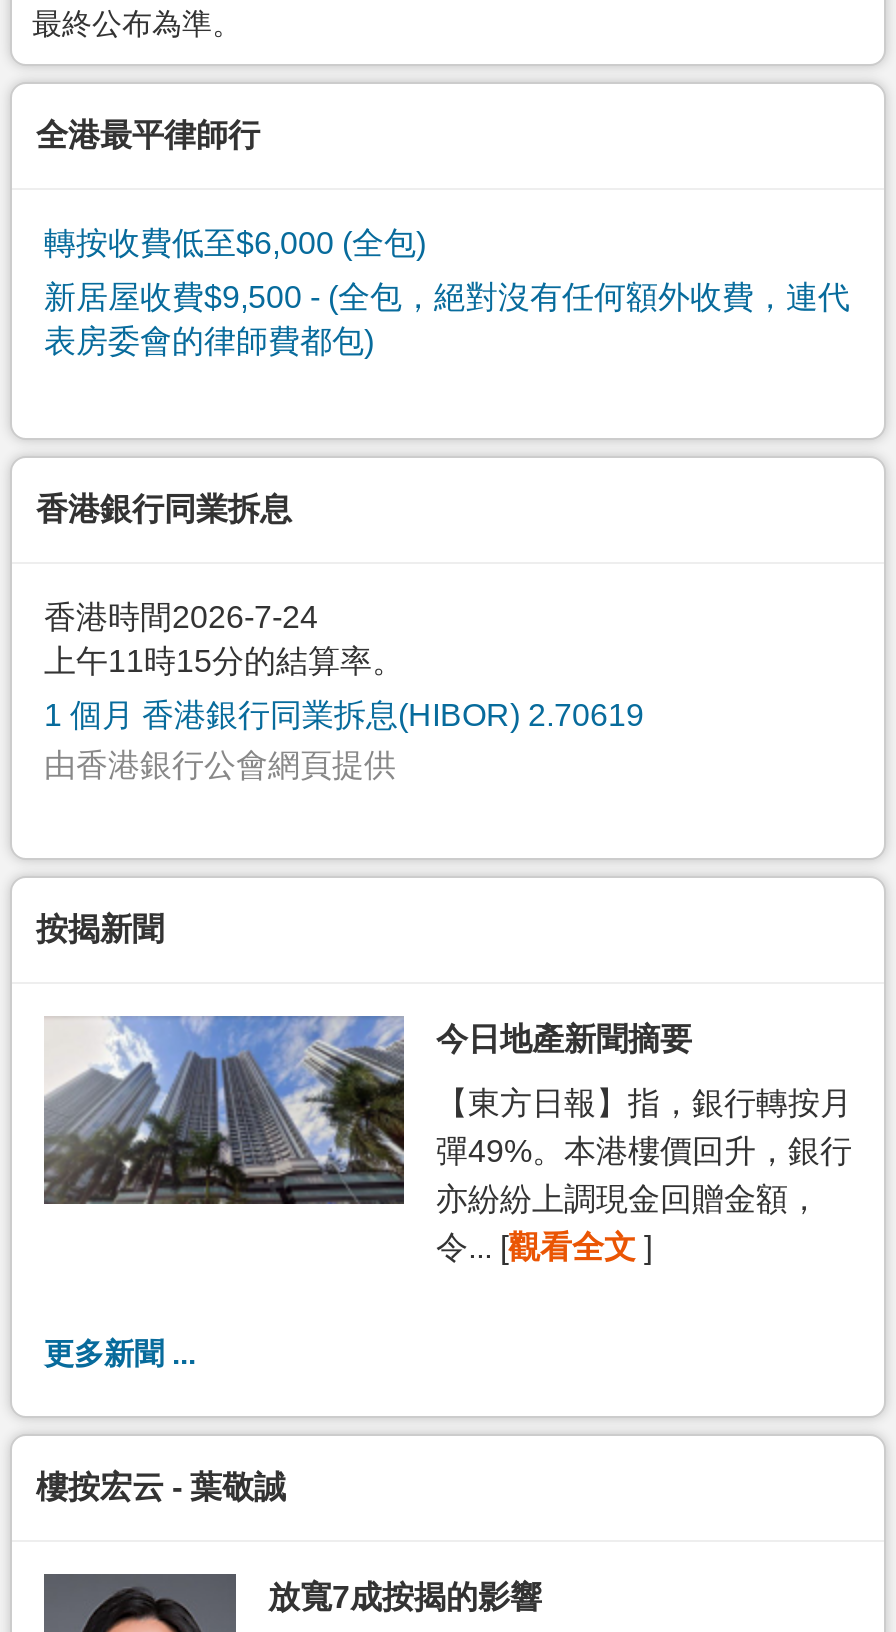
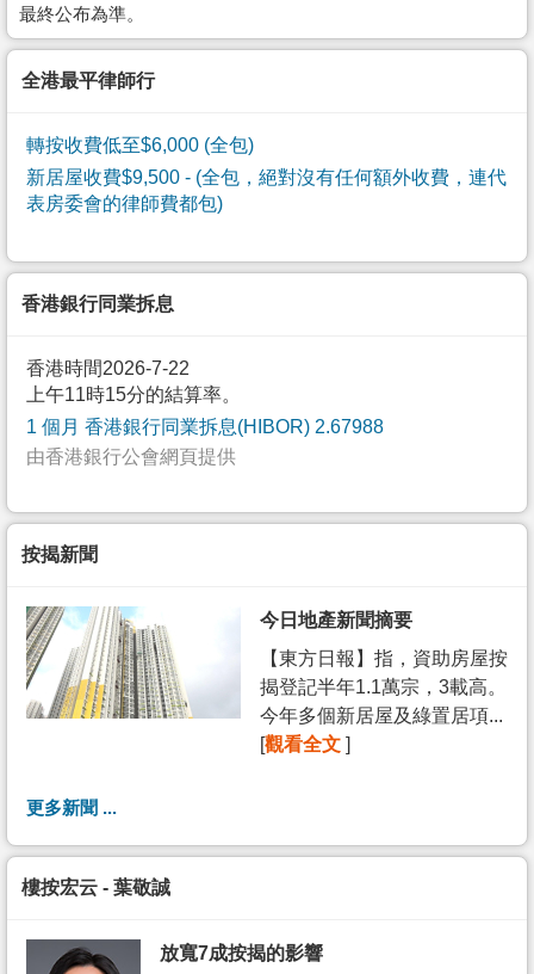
[44,600,318,634] 香港時間2026-7-24 -> [26,358,190,379] 香港時間2026-7-22
[44,698,644,732] 1 個月 香港銀行同業拆息(HIBOR) 2.70619 -> [26,417,384,437] 1 個月 香港銀行同業拆息(HIBOR) 2.67988
[42,1014,852,1264] [image] | 【東方日報】指，銀行轉按月 | 彈49%。本港樓價回升，銀行 | 亦紛紛上調現金回贈金額， | 令... [觀看全文] -> [25,605,508,755] [image] | 【東方日報】指，資助房屋按 | 揭登記半年1.1萬宗，3載高。 | 今年多個新居屋及綠置居項... | [觀看全文]

